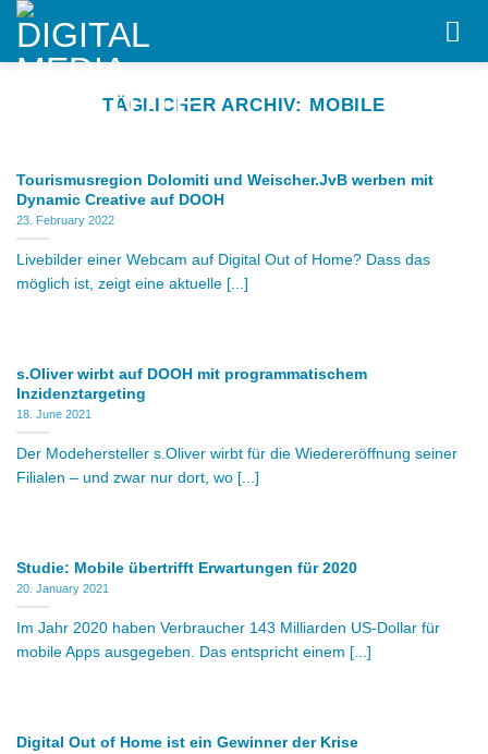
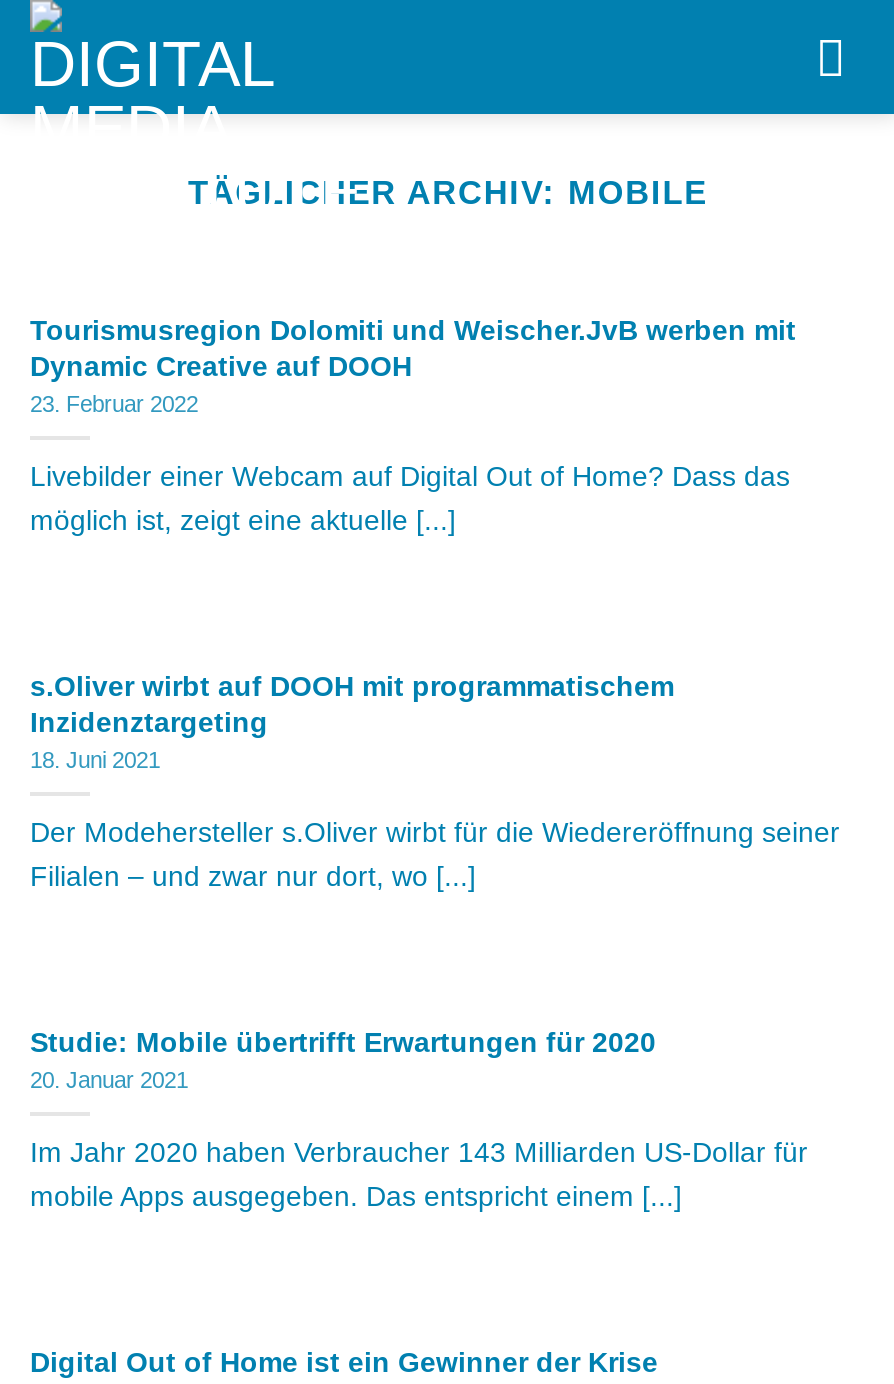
[16,214,114,227] 23. February 2022 -> [30,392,198,416] 23. Februar 2022
[16,408,91,421] 18. June 2021 -> [30,748,160,772] 18. Juni 2021
[16,582,109,595] 20. January 2021 -> [30,1068,188,1092] 20. Januar 2021

